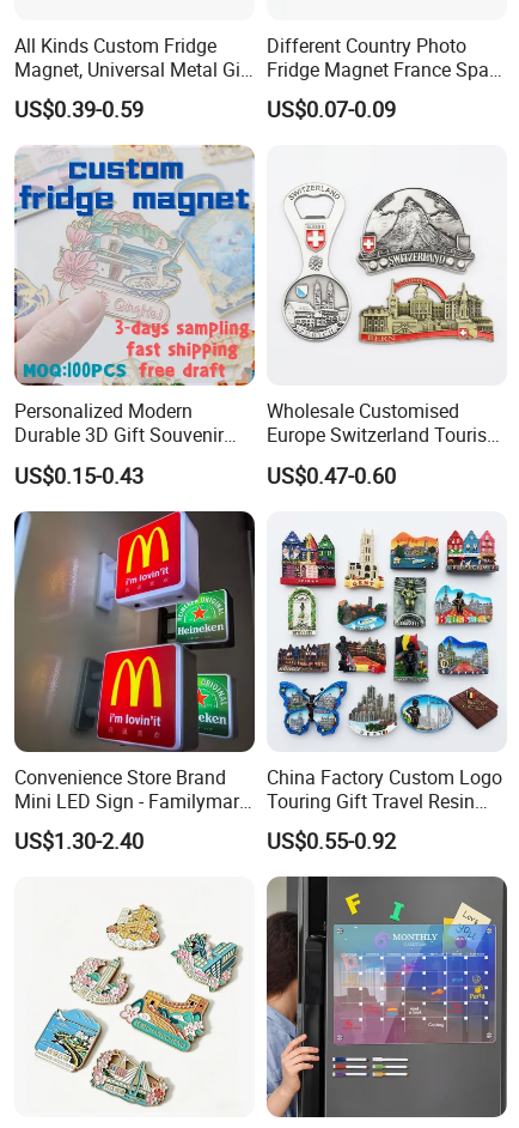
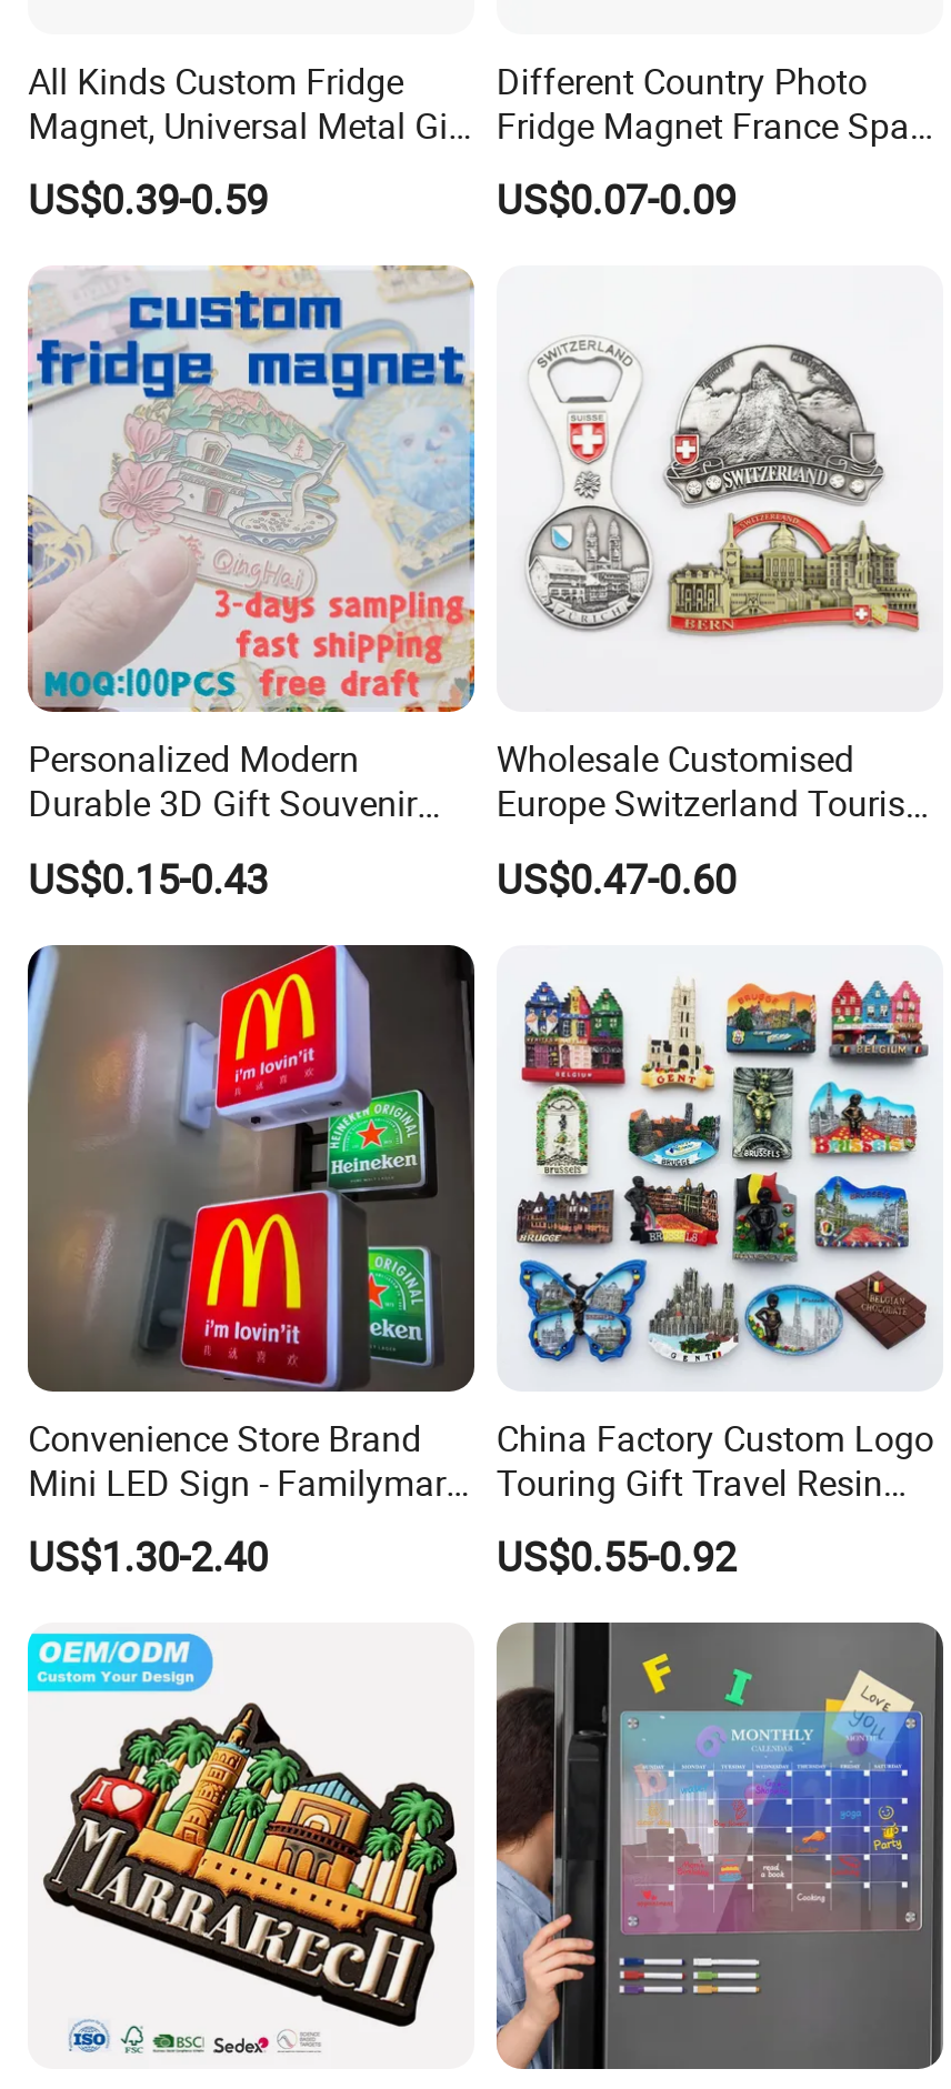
[14,883,245,1082] [image] -> [26,1631,459,2005] [image]

